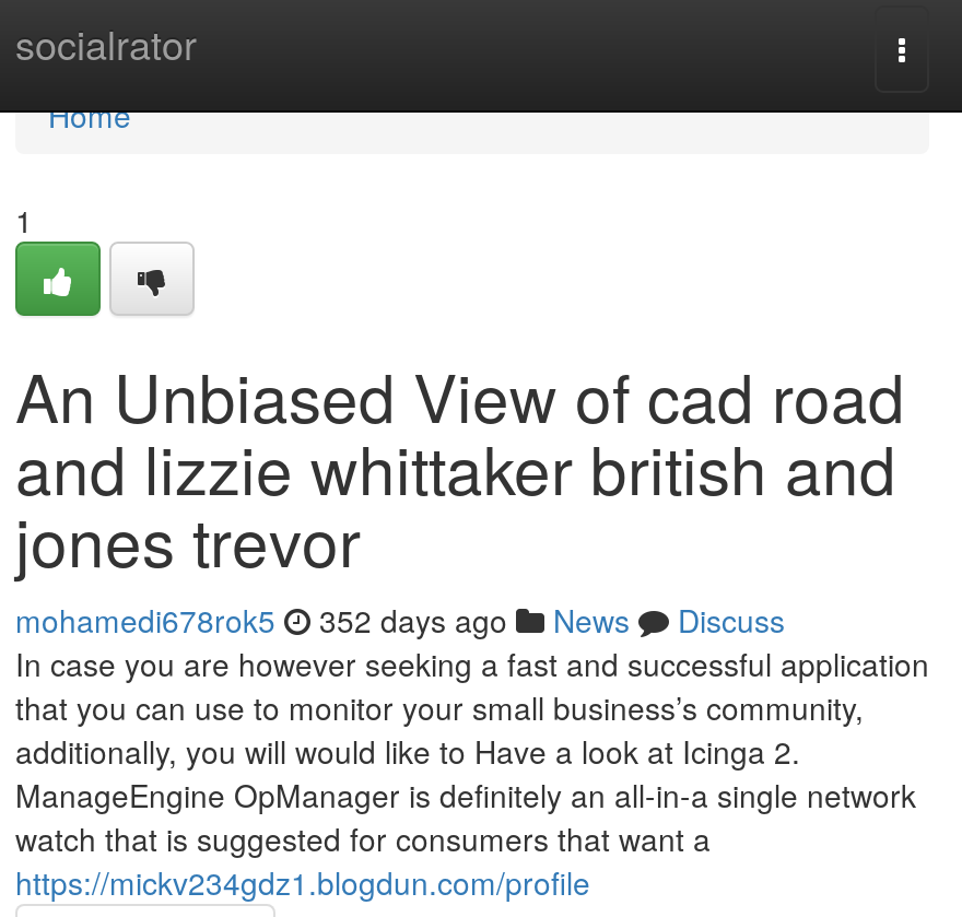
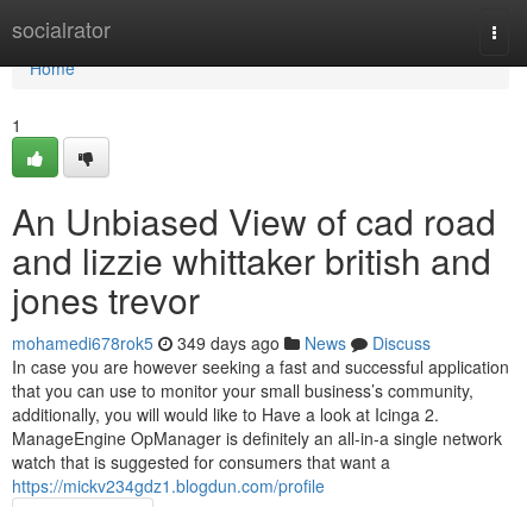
[15,598,785,642] mohamedi678rok5 352 days ago News Discuss -> [12,331,431,355] mohamedi678rok5 349 days ago News Discuss

